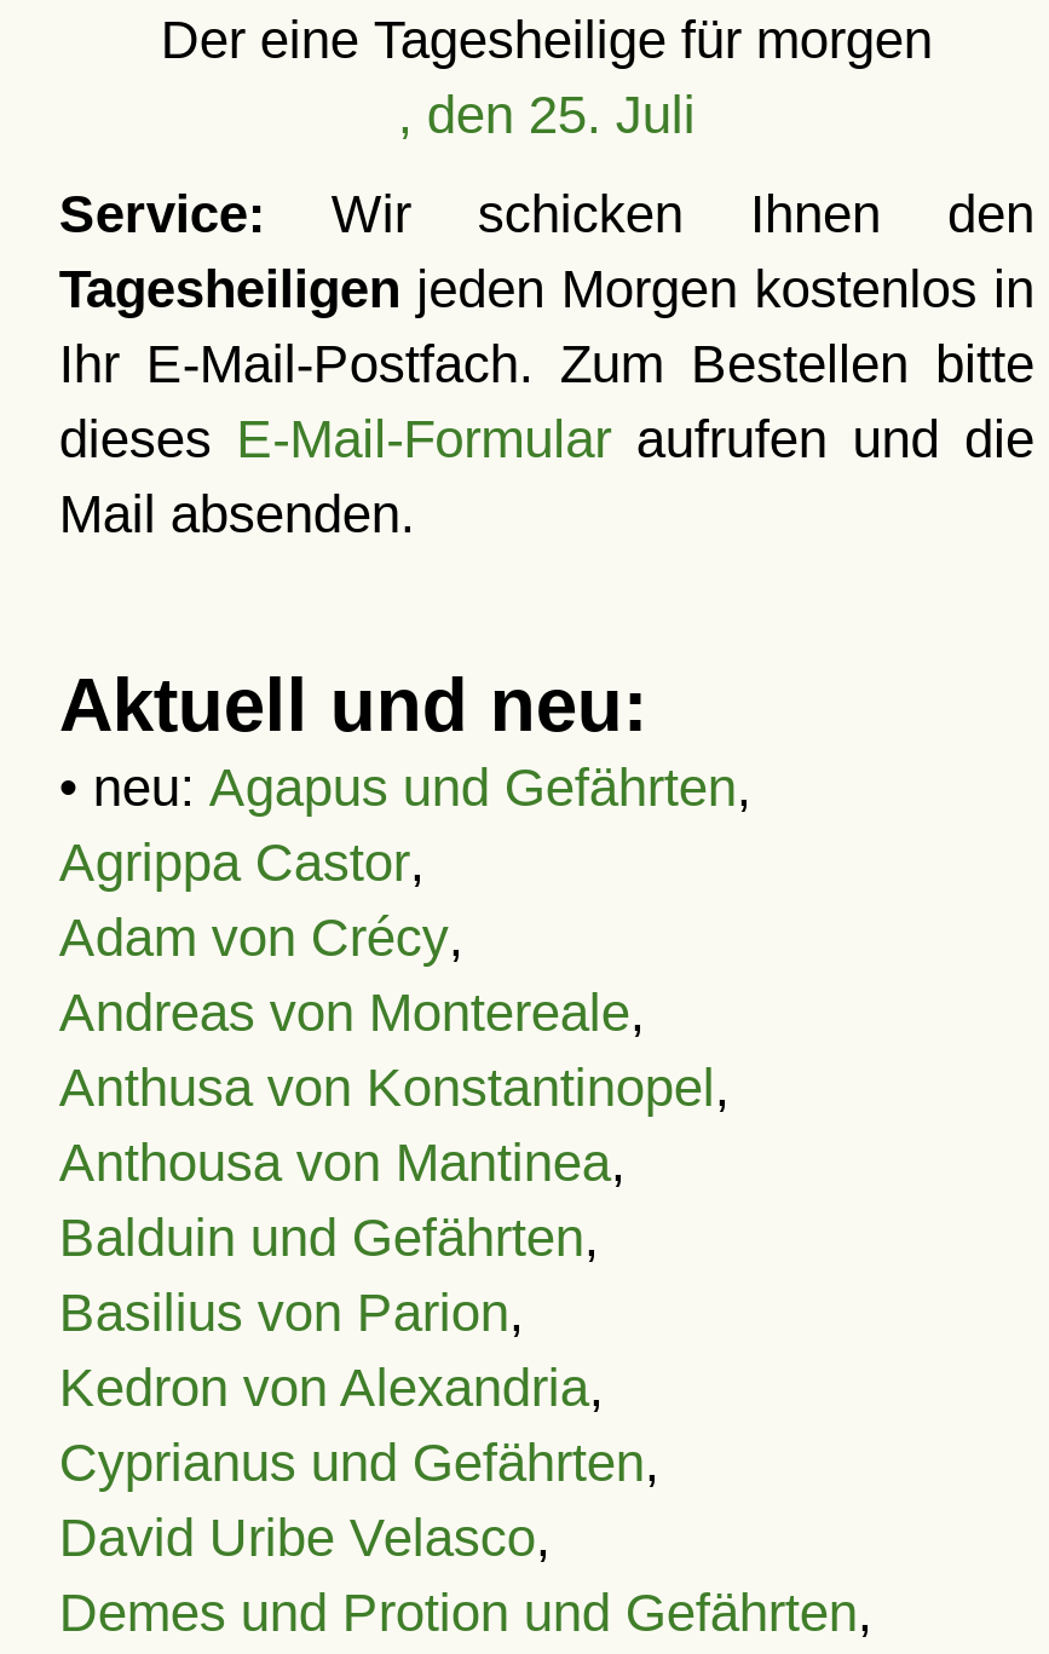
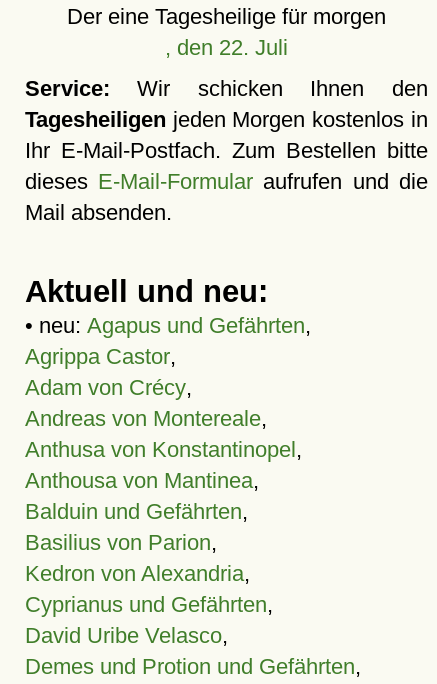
[398,85,695,145] , den 25. Juli -> [165,35,288,60] , den 22. Juli

